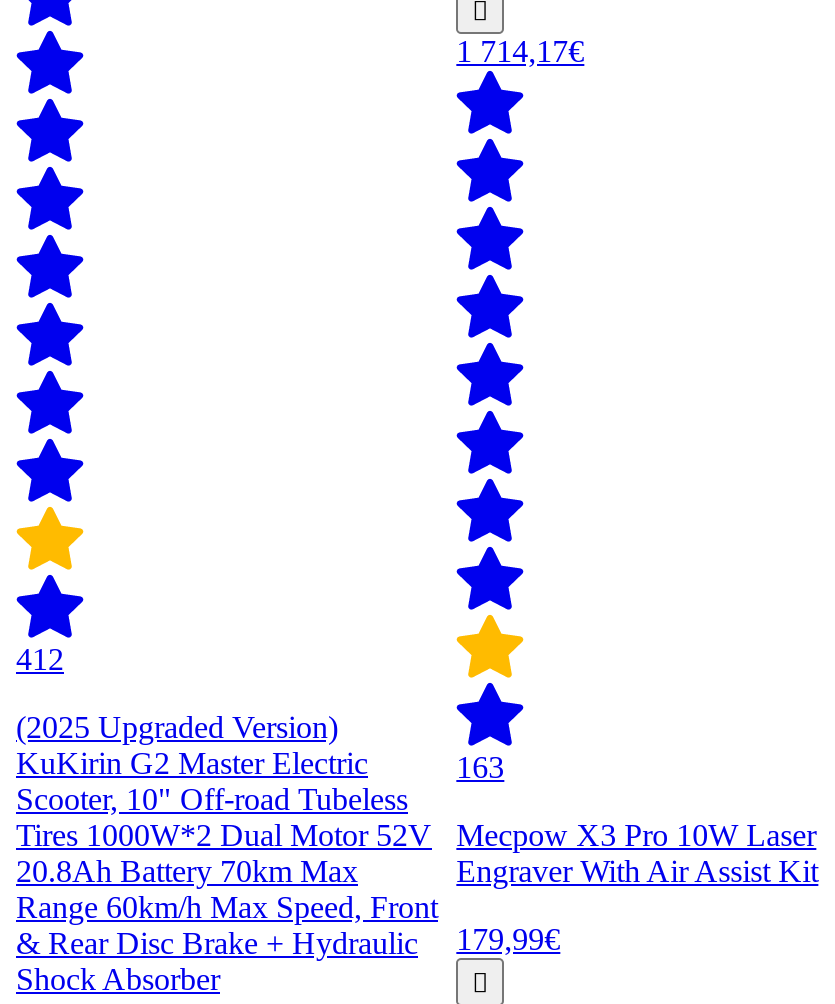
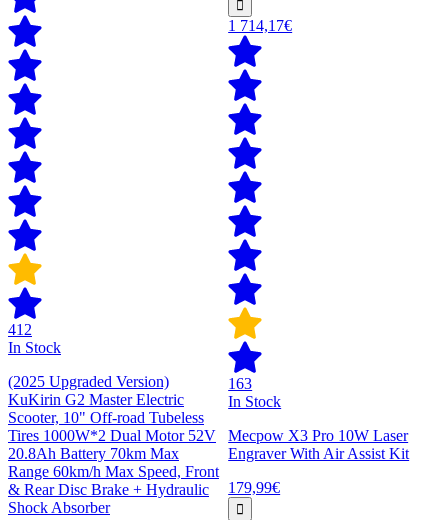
none -> [8,339,61,356] In Stock
none -> [228,393,281,410] In Stock

